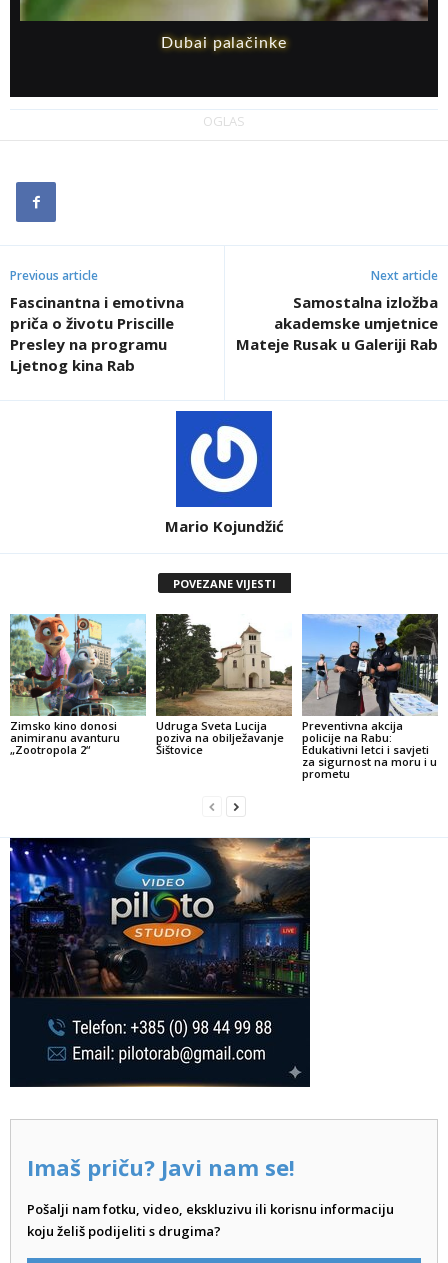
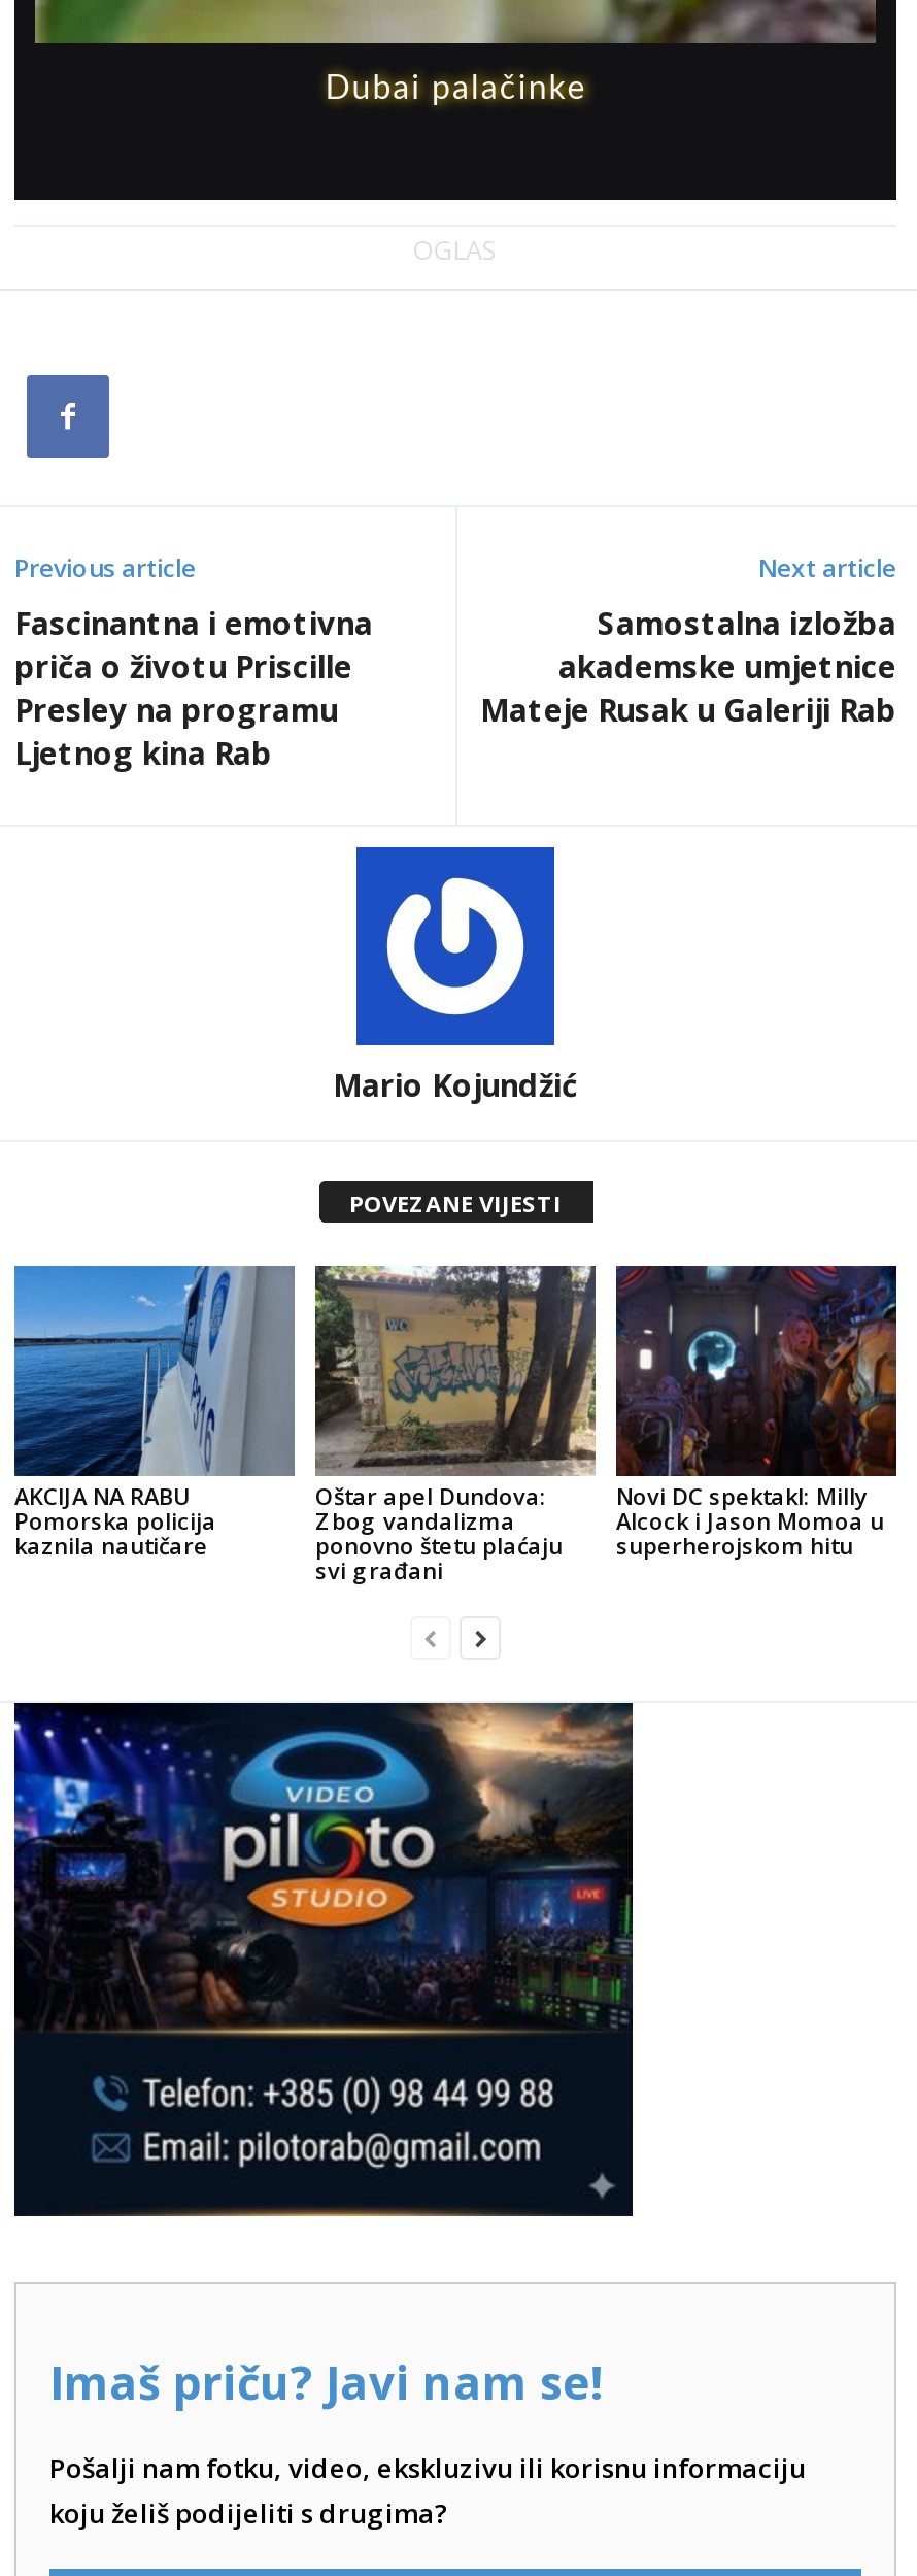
[9,613,147,757] [image] | Zimsko kino donosi | animiranu avanturu | „Zootropola 2“ -> [12,1264,295,1561] [image] | AKCIJA NA RABU | Pomorska policija | kaznila nautičare
[156,613,292,757] [image] | Udruga Sveta Lucija | poziva na obilježavanje | Šištovice -> [315,1264,598,1585] [image] | Oštar apel Dundova: | Zbog vandalizma | ponovno štetu plaćaju | svi građani
[301,614,439,781] [image] | Preventivna akcija | policije na Rabu: | Edukativni letci i savjeti | za sigurnost na moru i u | prometu -> [614,1264,898,1560] [image] | Novi DC spektakl: Milly | Alcock i Jason Momoa u | superherojskom hitu

